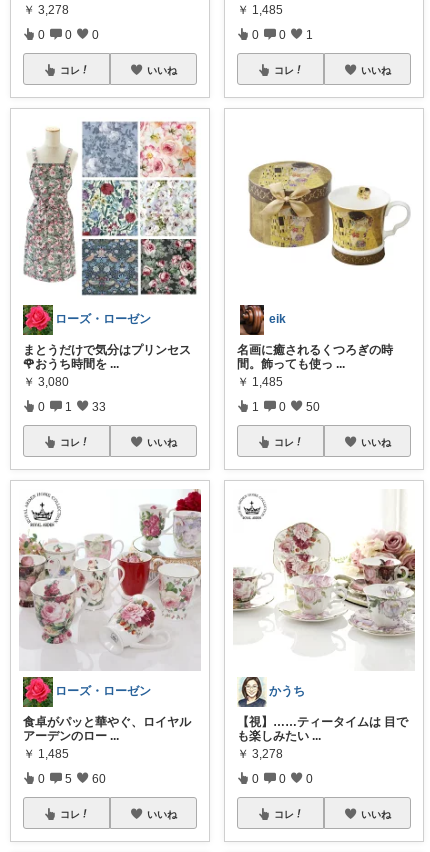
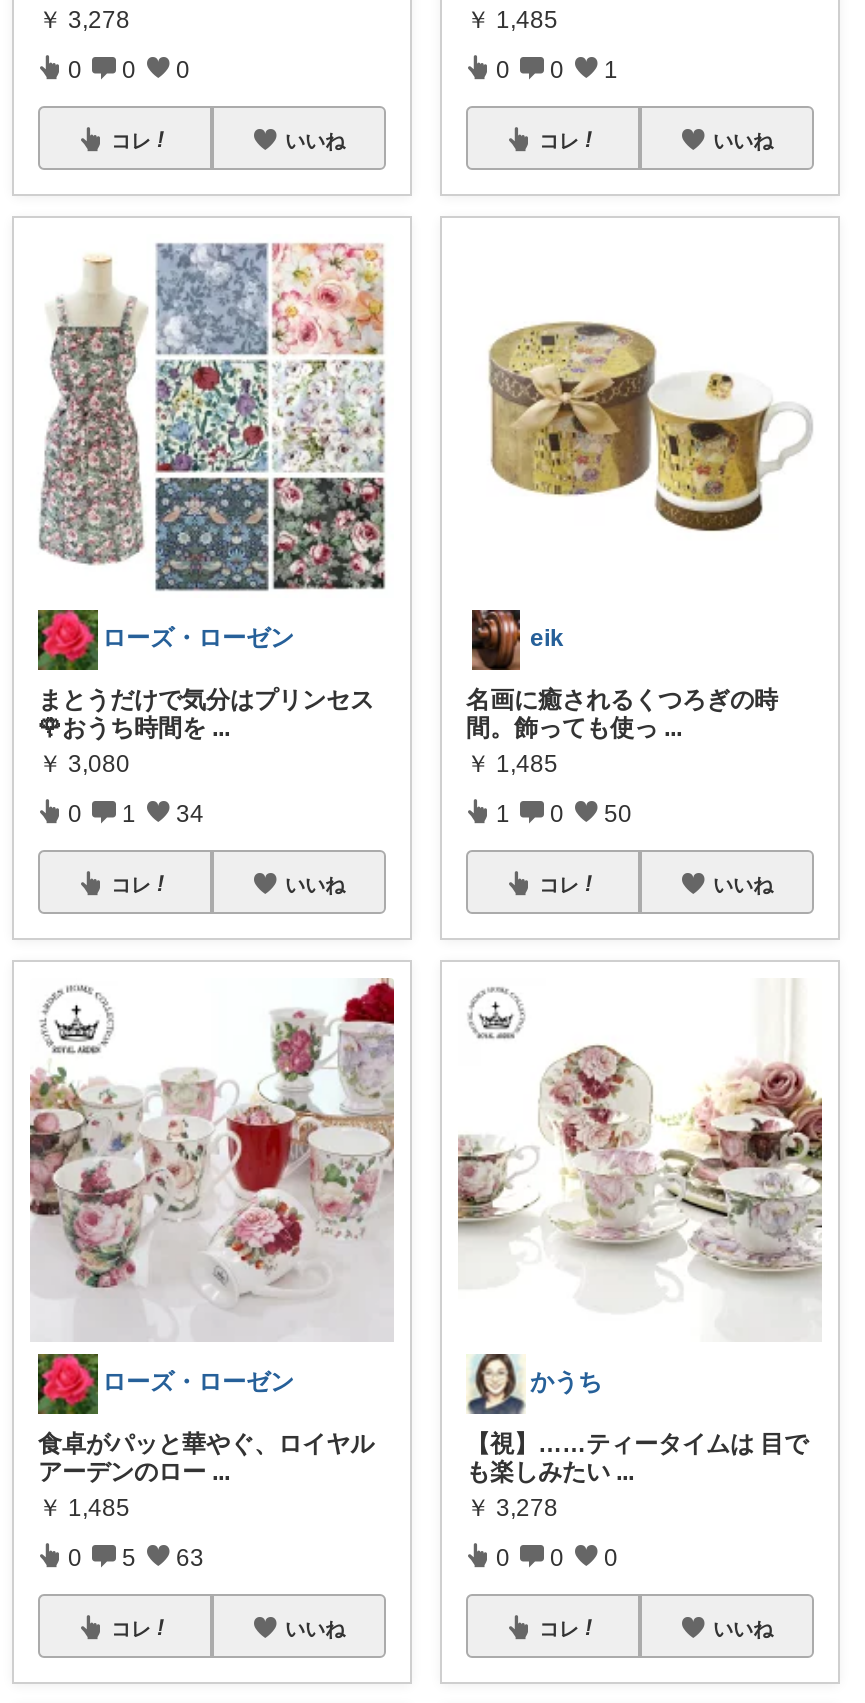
[38,400,106,412] 0 1 33 -> [68,800,204,824] 0 1 34
[38,772,106,784] 0 5 60 -> [68,1544,204,1568] 0 5 63

